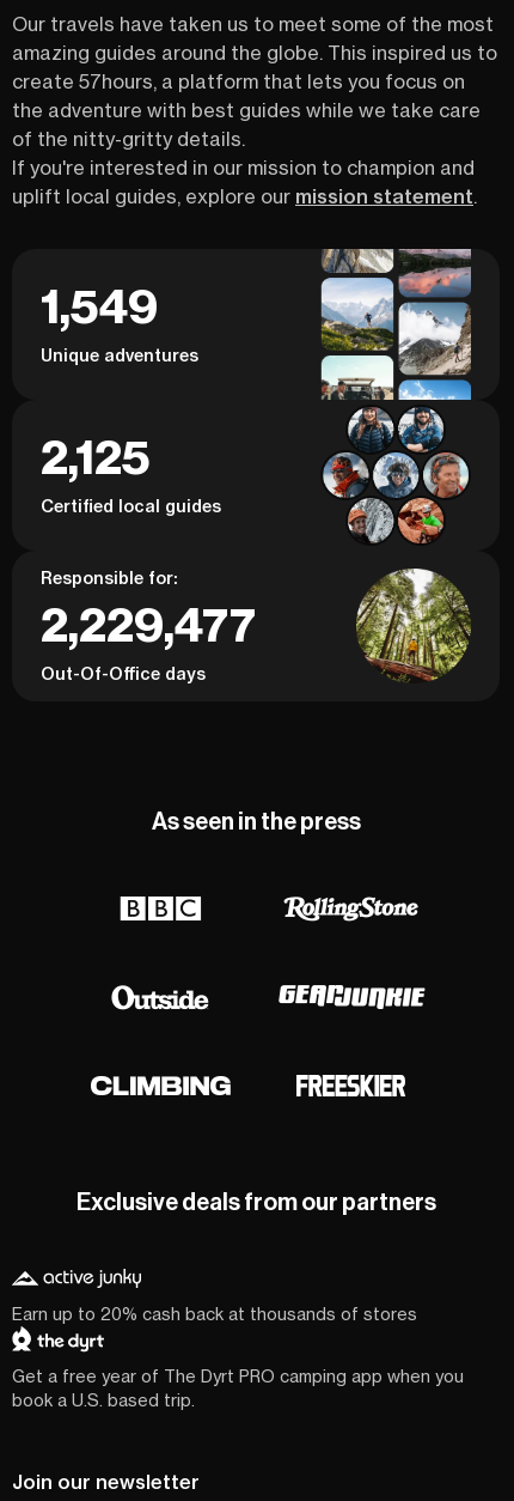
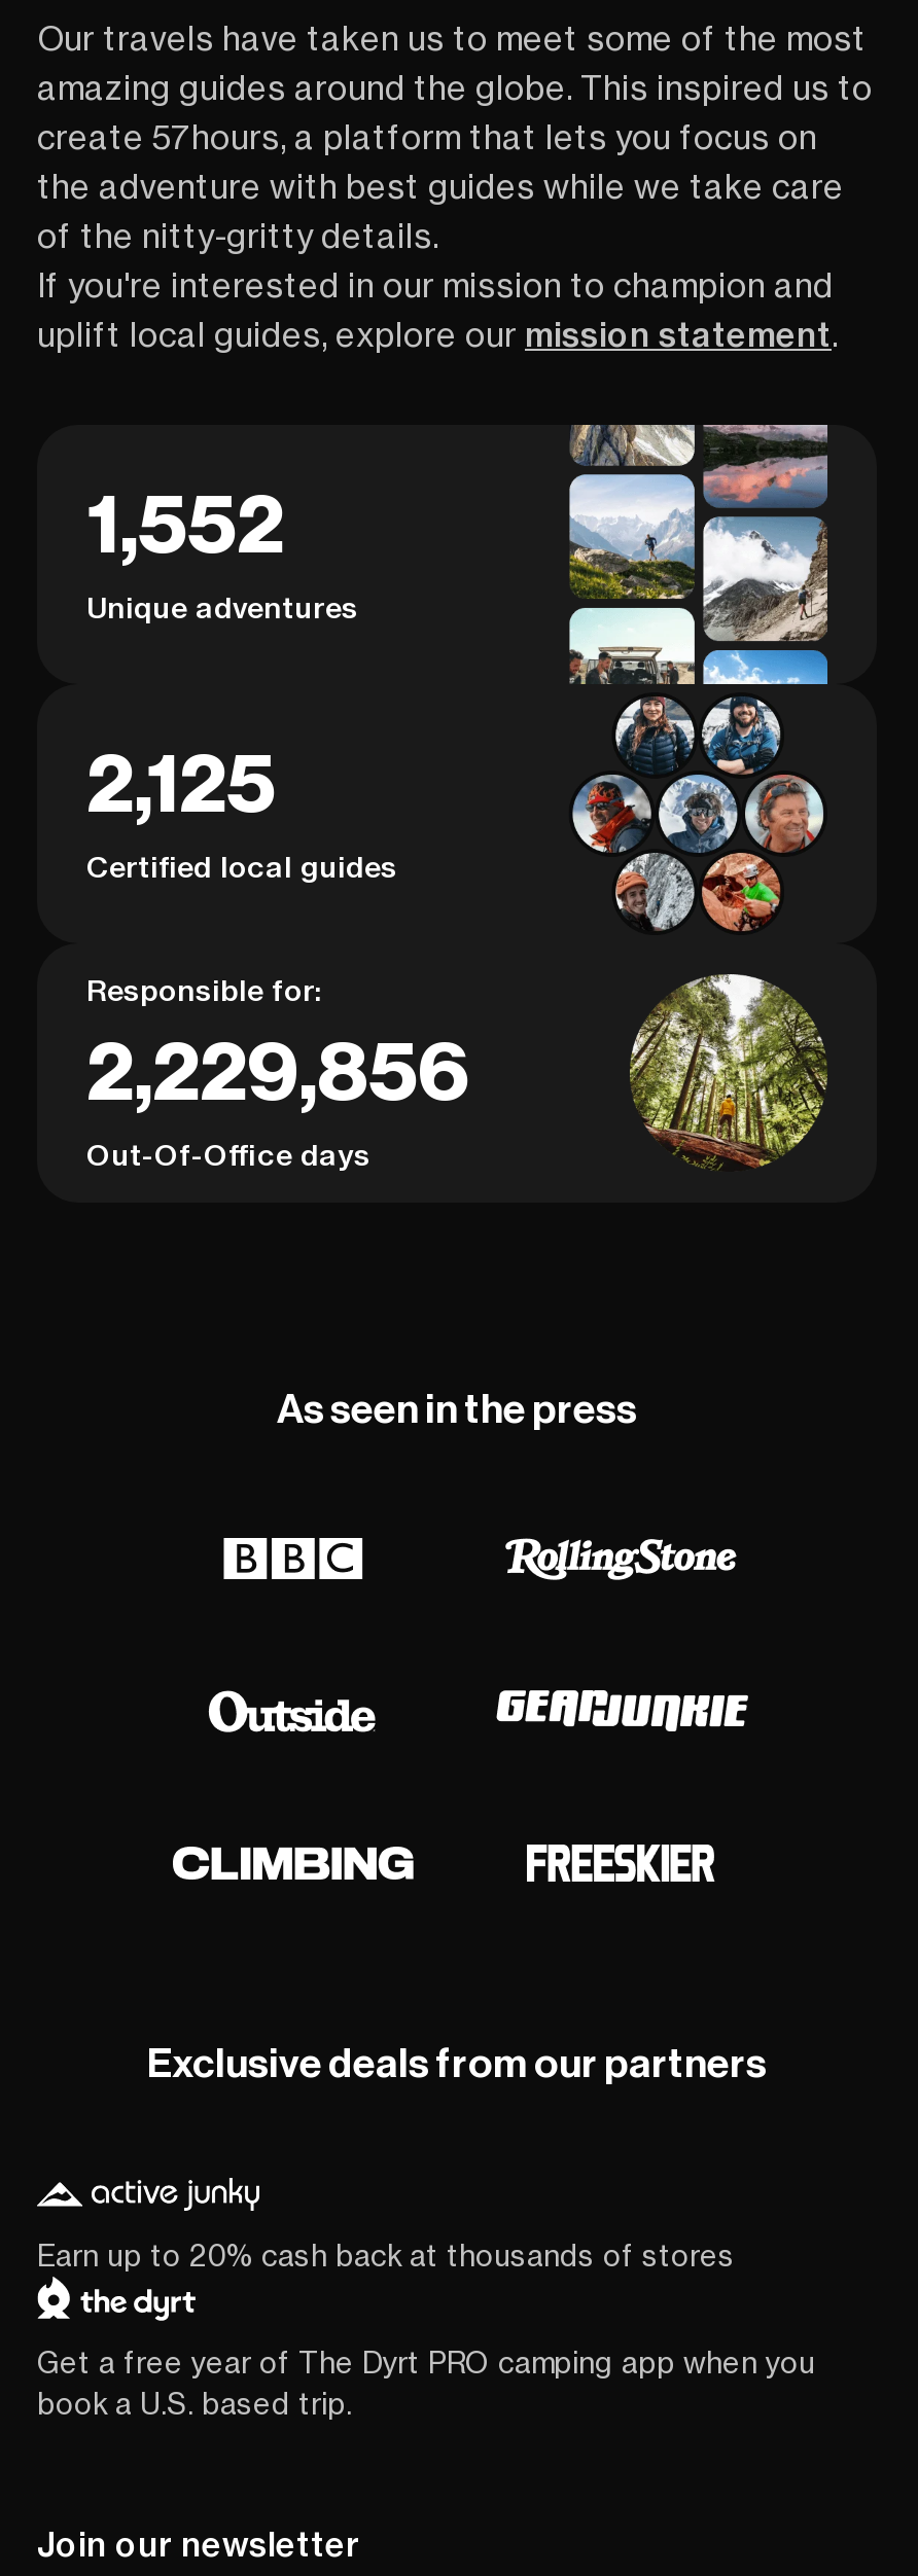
[41,279,158,336] 1,549 -> [86,476,284,575] 1,552
[41,597,256,655] 2,229,477 -> [86,1024,469,1122] 2,229,856

